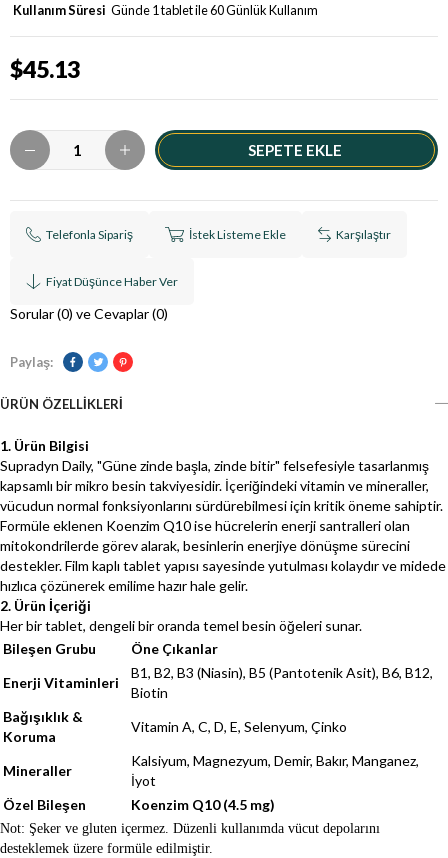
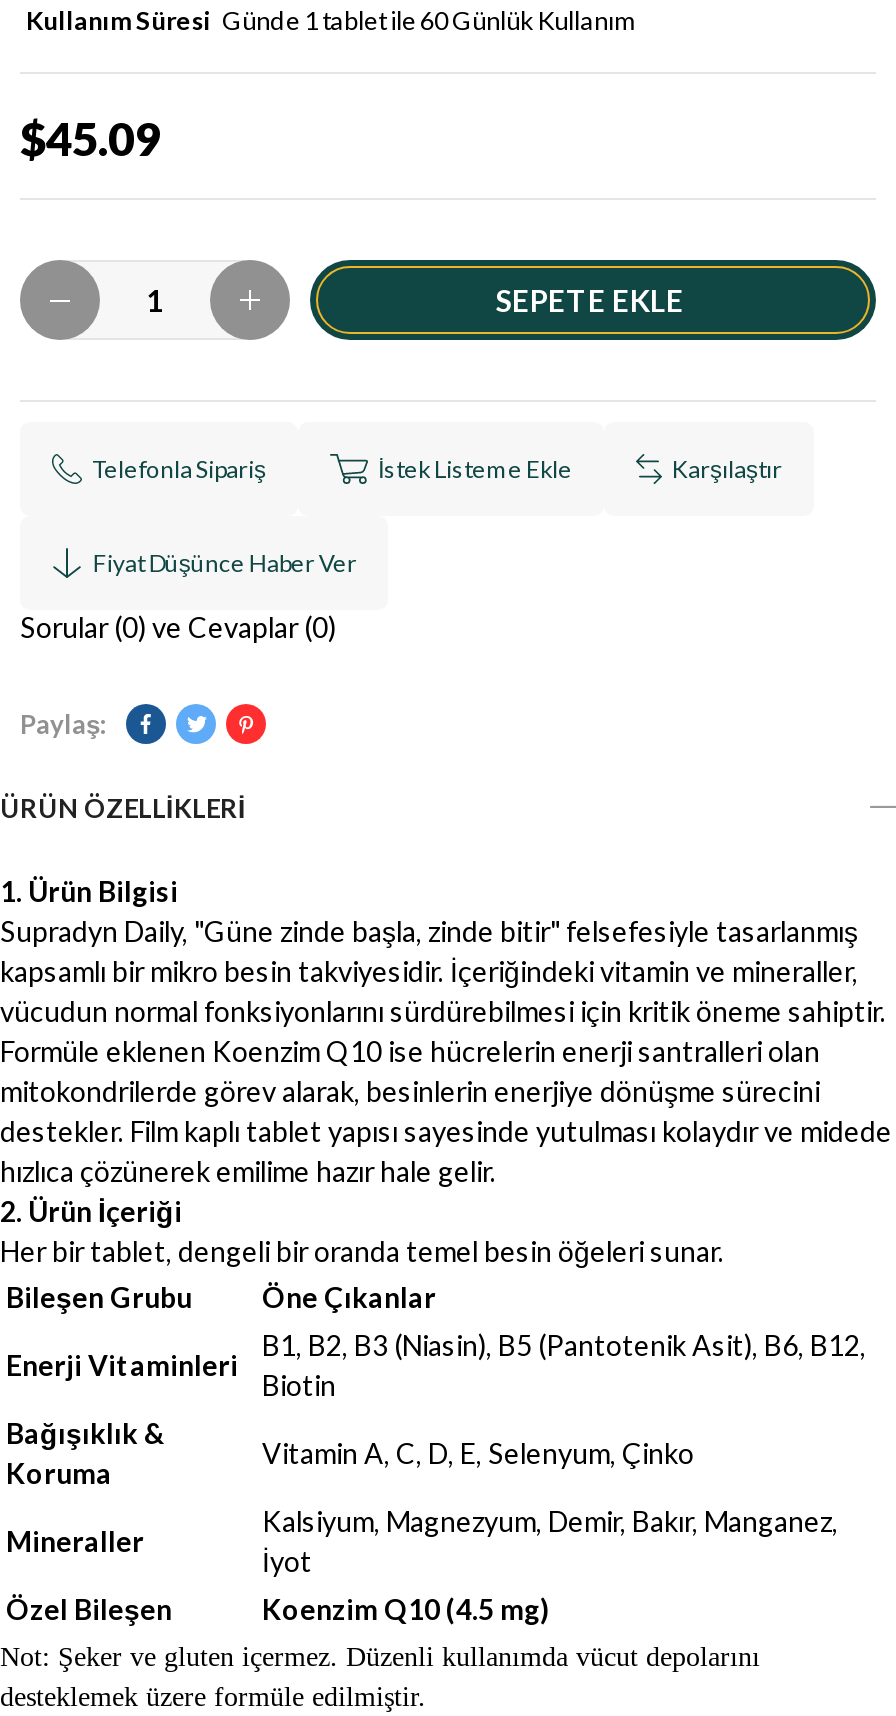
[10,55,80,83] $45.13 -> [20,111,160,167] $45.09

